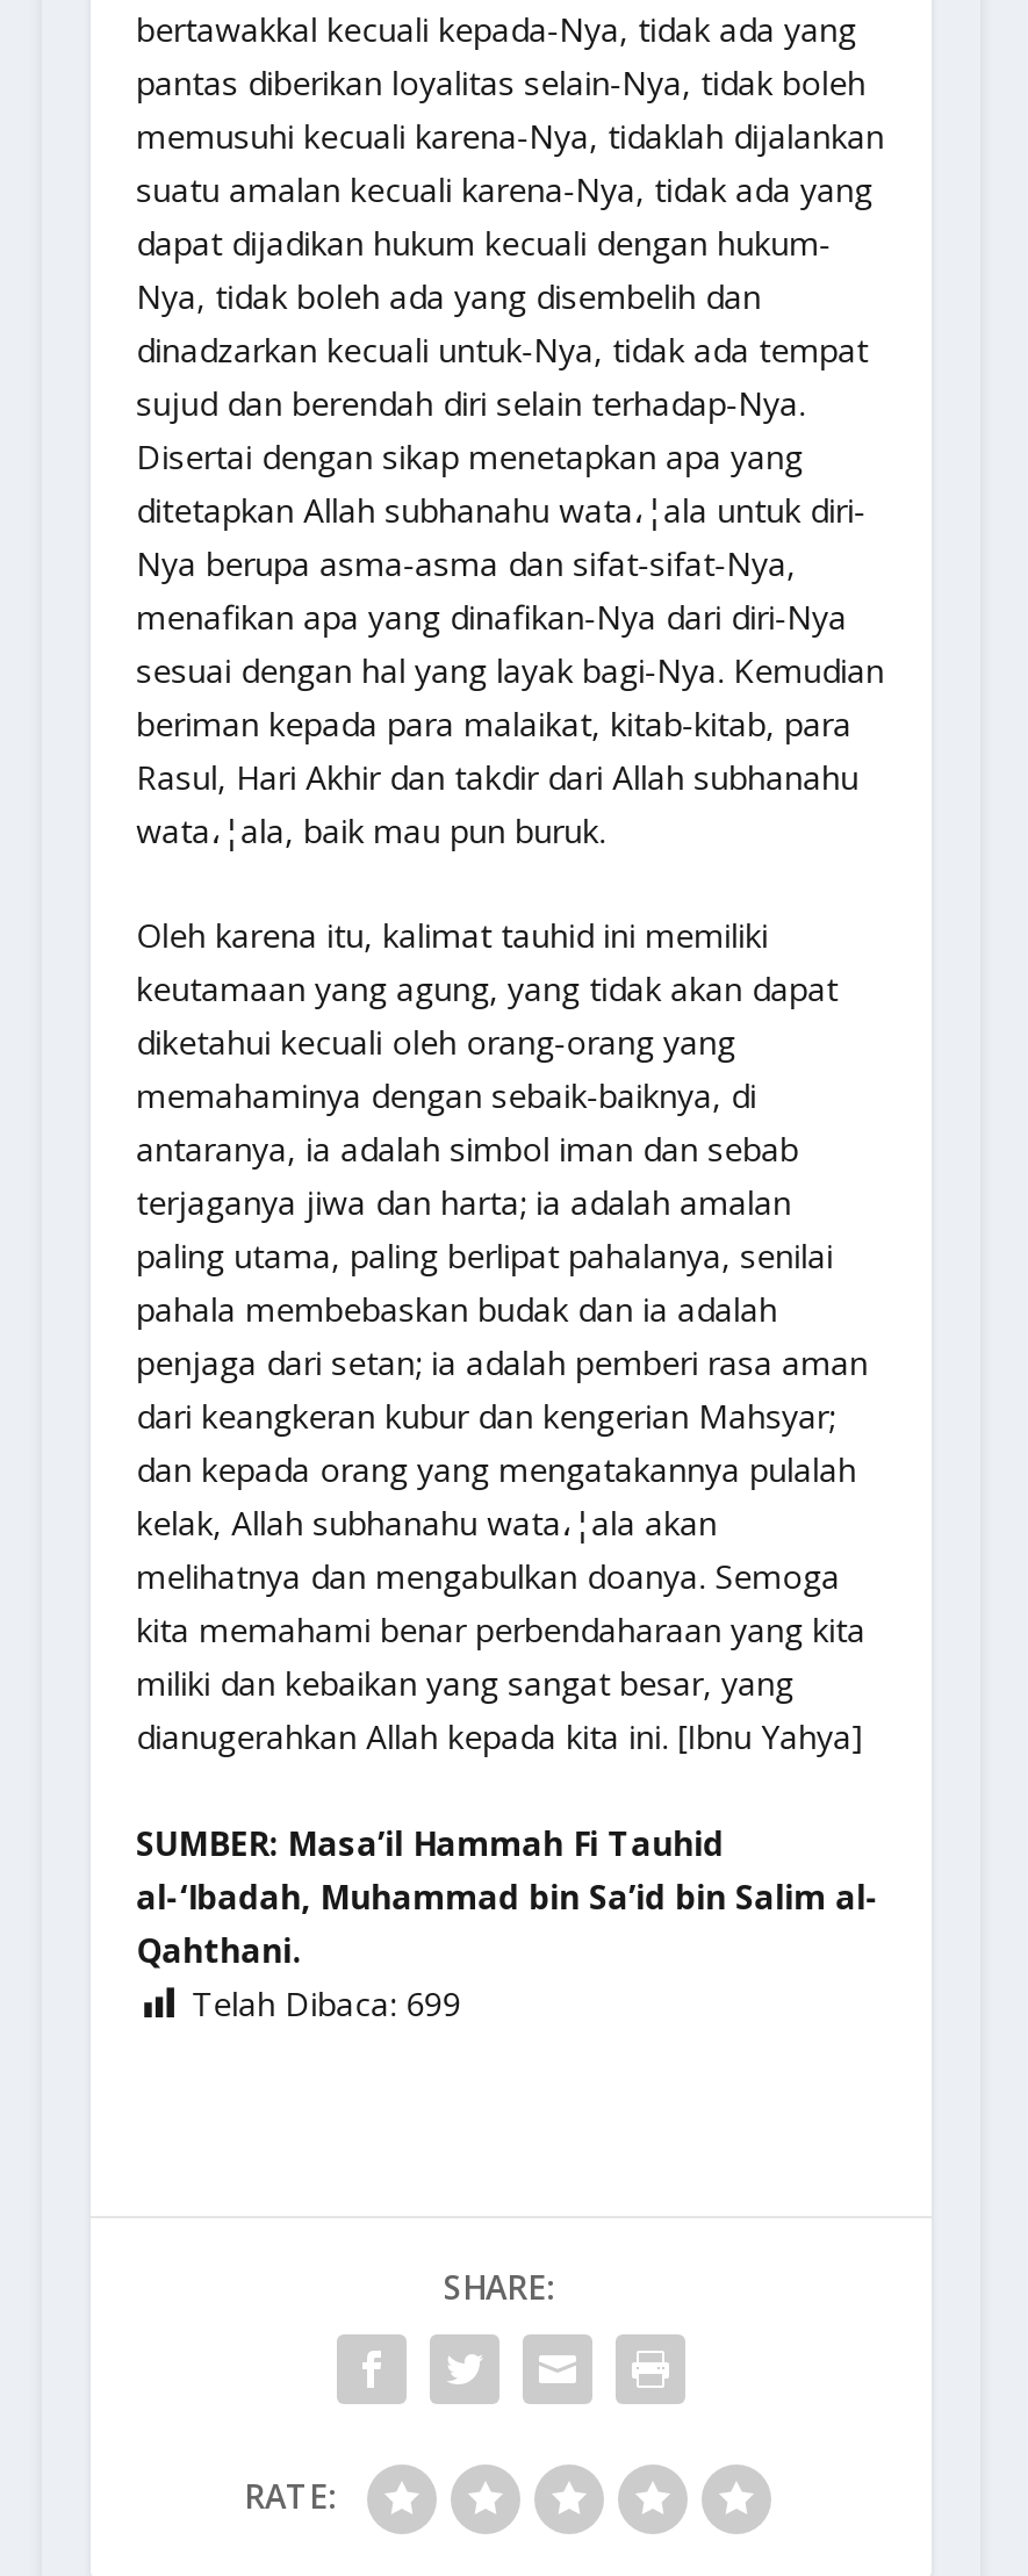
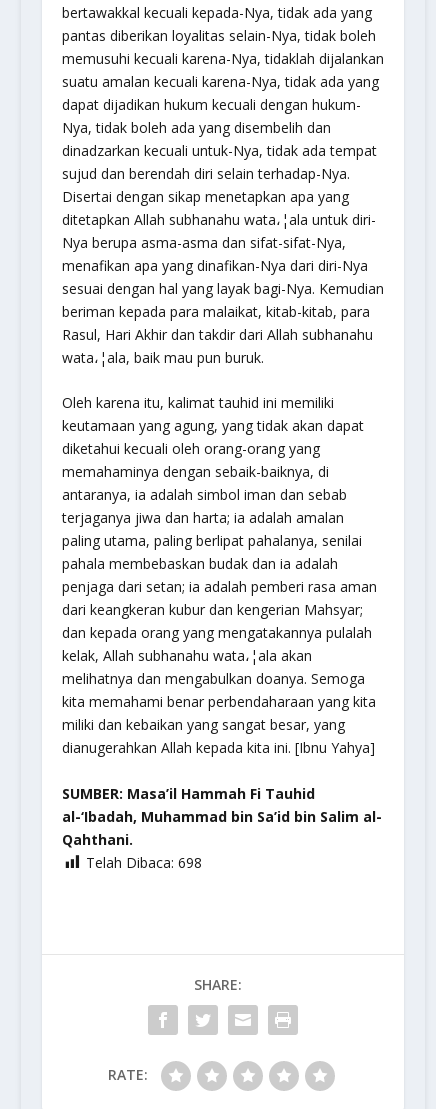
[192,1980,461,2024] Telah Dibaca: 699 -> [86,852,202,871] Telah Dibaca: 698

